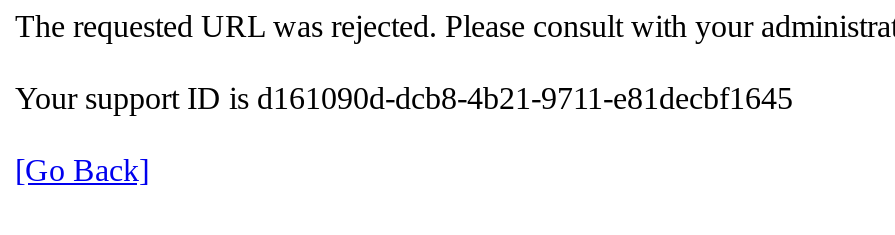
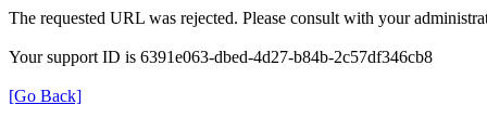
[15,81,793,115] Your support ID is d161090d-dcb8-4b21-9711-e81decbf1645 -> [9,48,433,66] Your support ID is 6391e063-dbed-4d27-b84b-2c57df346cb8

